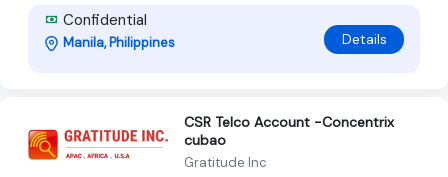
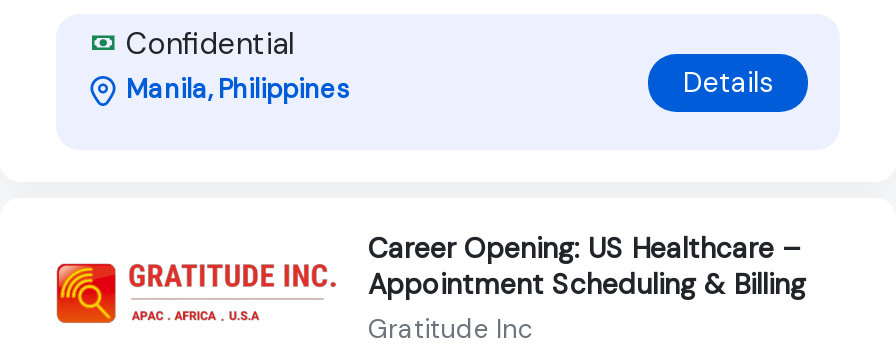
[184,113,394,149] CSR Telco Account -Concentrix | cubao -> [368,230,806,302] Career Opening: US Healthcare – | Appointment Scheduling & Billing

